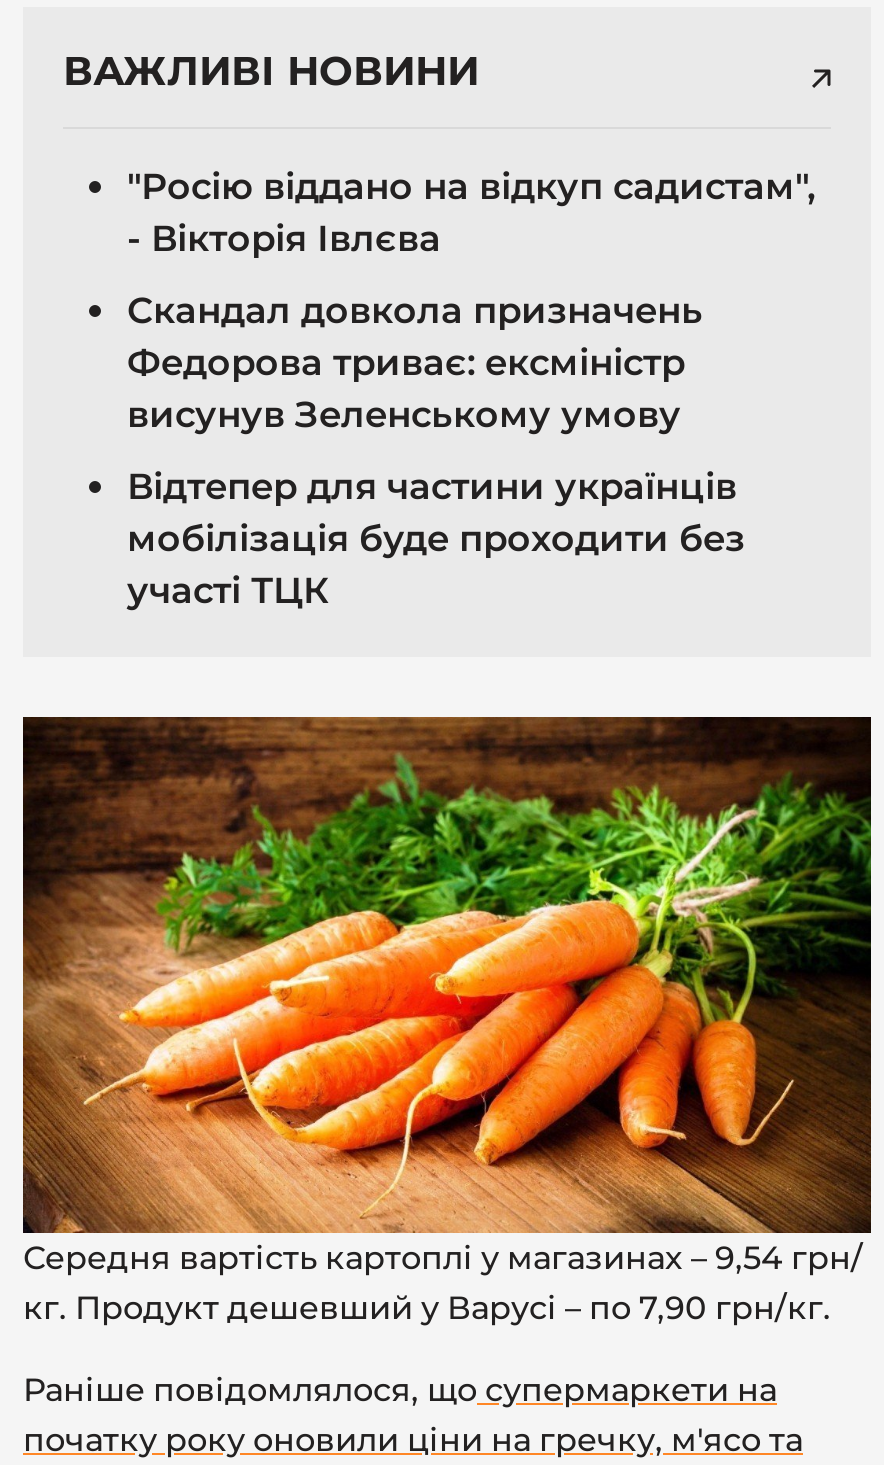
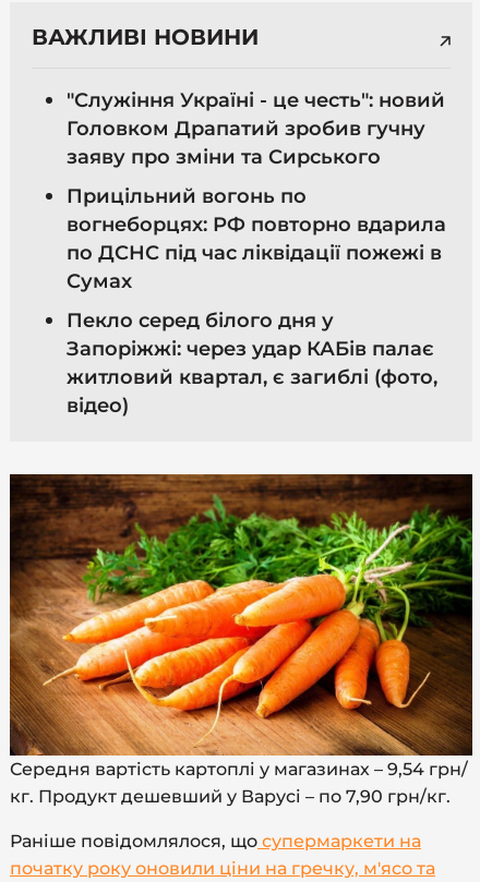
[127,165,815,261] "Росію віддано на відкуп садистам", | - Вікторія Івлєва -> [67,88,445,169] "Служіння Україні - це честь": новий | Головком Драпатий зробив гучну | заяву про зміни та Сирського
[127,289,703,437] Скандал довкола призначень | Федорова триває: ексміністр | висунув Зеленському умову -> [67,184,446,293] Прицільний вогонь по | вогнеборцях: РФ повторно вдарила | по ДСНС під час ліквідації пожежі в | Сумах
[127,465,745,613] Відтепер для частини українців | мобілізація буде проходити без | участі ТЦК -> [67,309,437,418] Пекло серед білого дня у | Запоріжжі: через удар КАБів палає | житловий квартал, є загиблі (фото, | відео)

